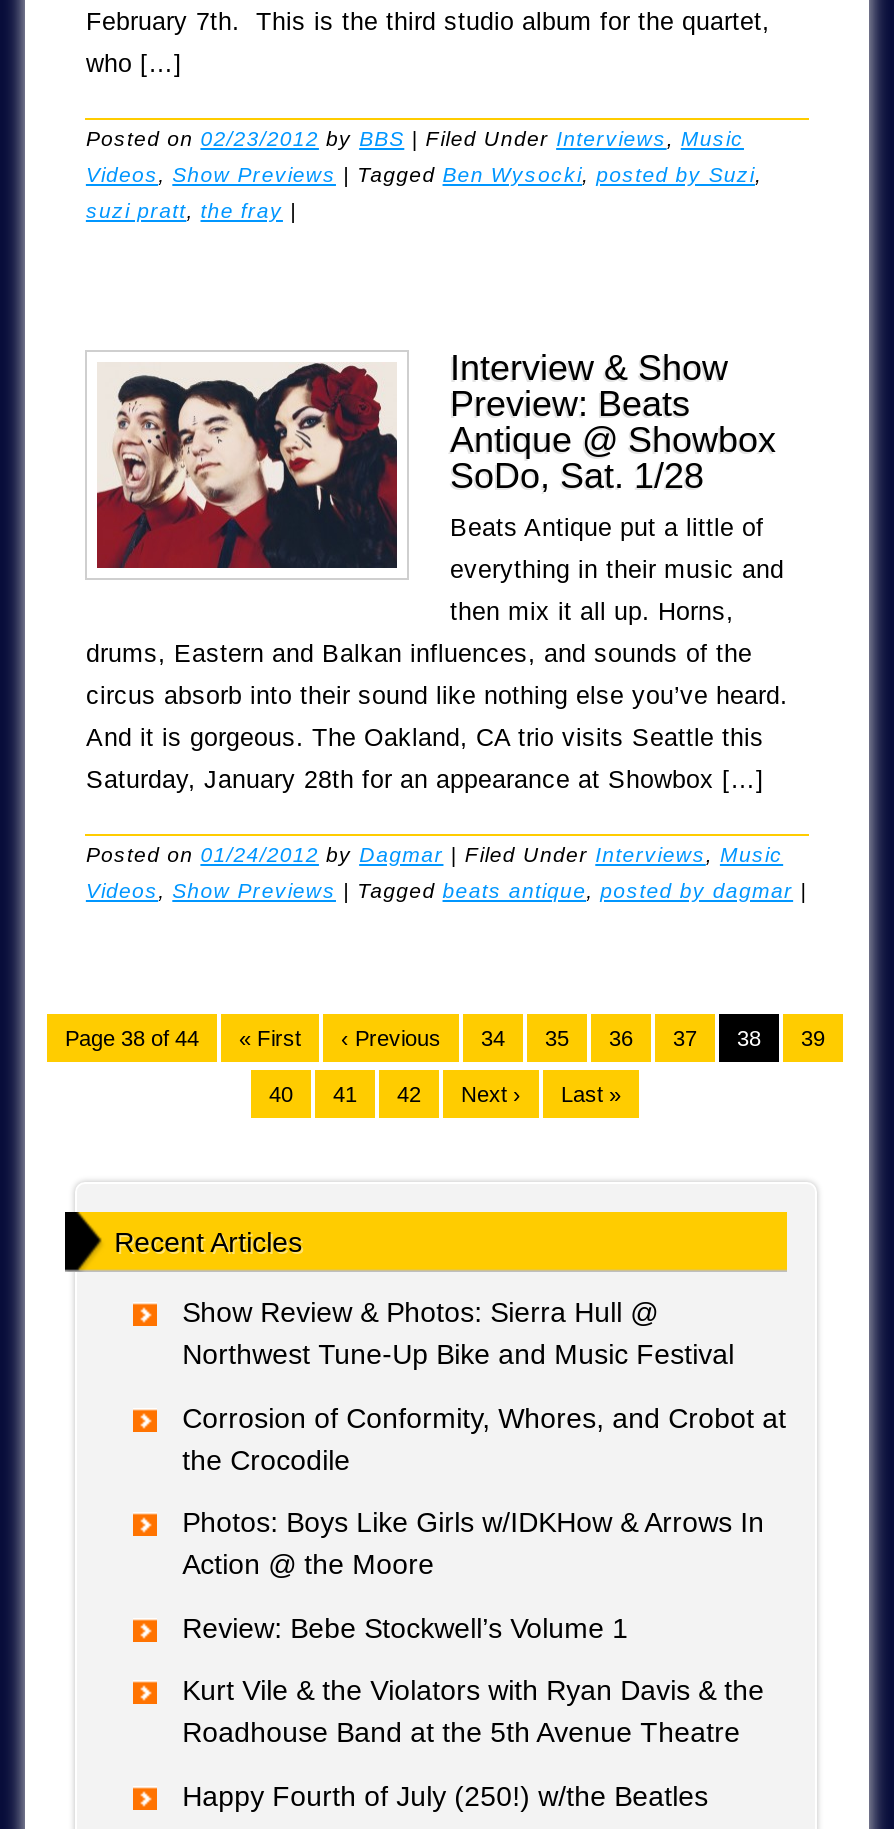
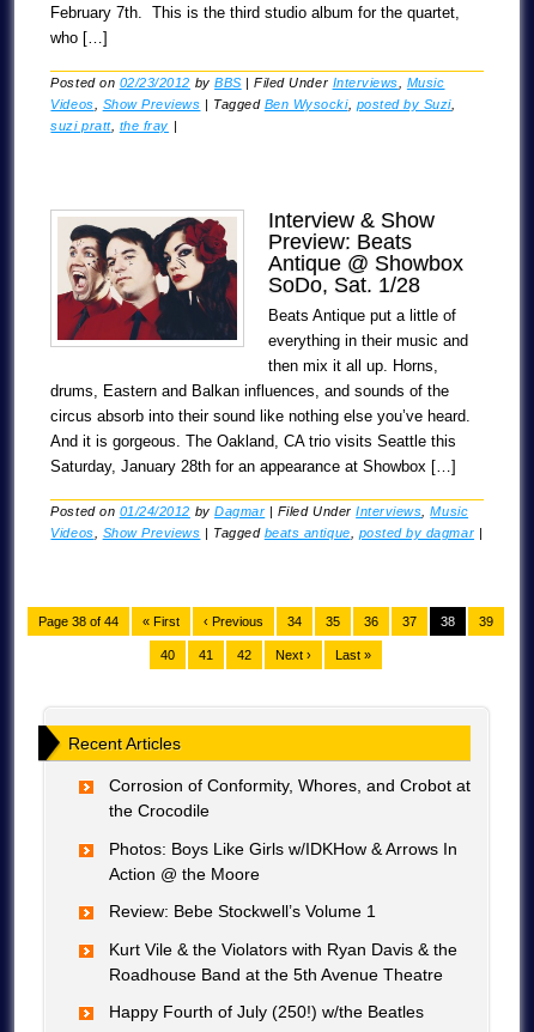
[182,1297,734,1371] Show Review & Photos: Sierra Hull @ | Northwest Tune-Up Bike and Music Festival -> none

